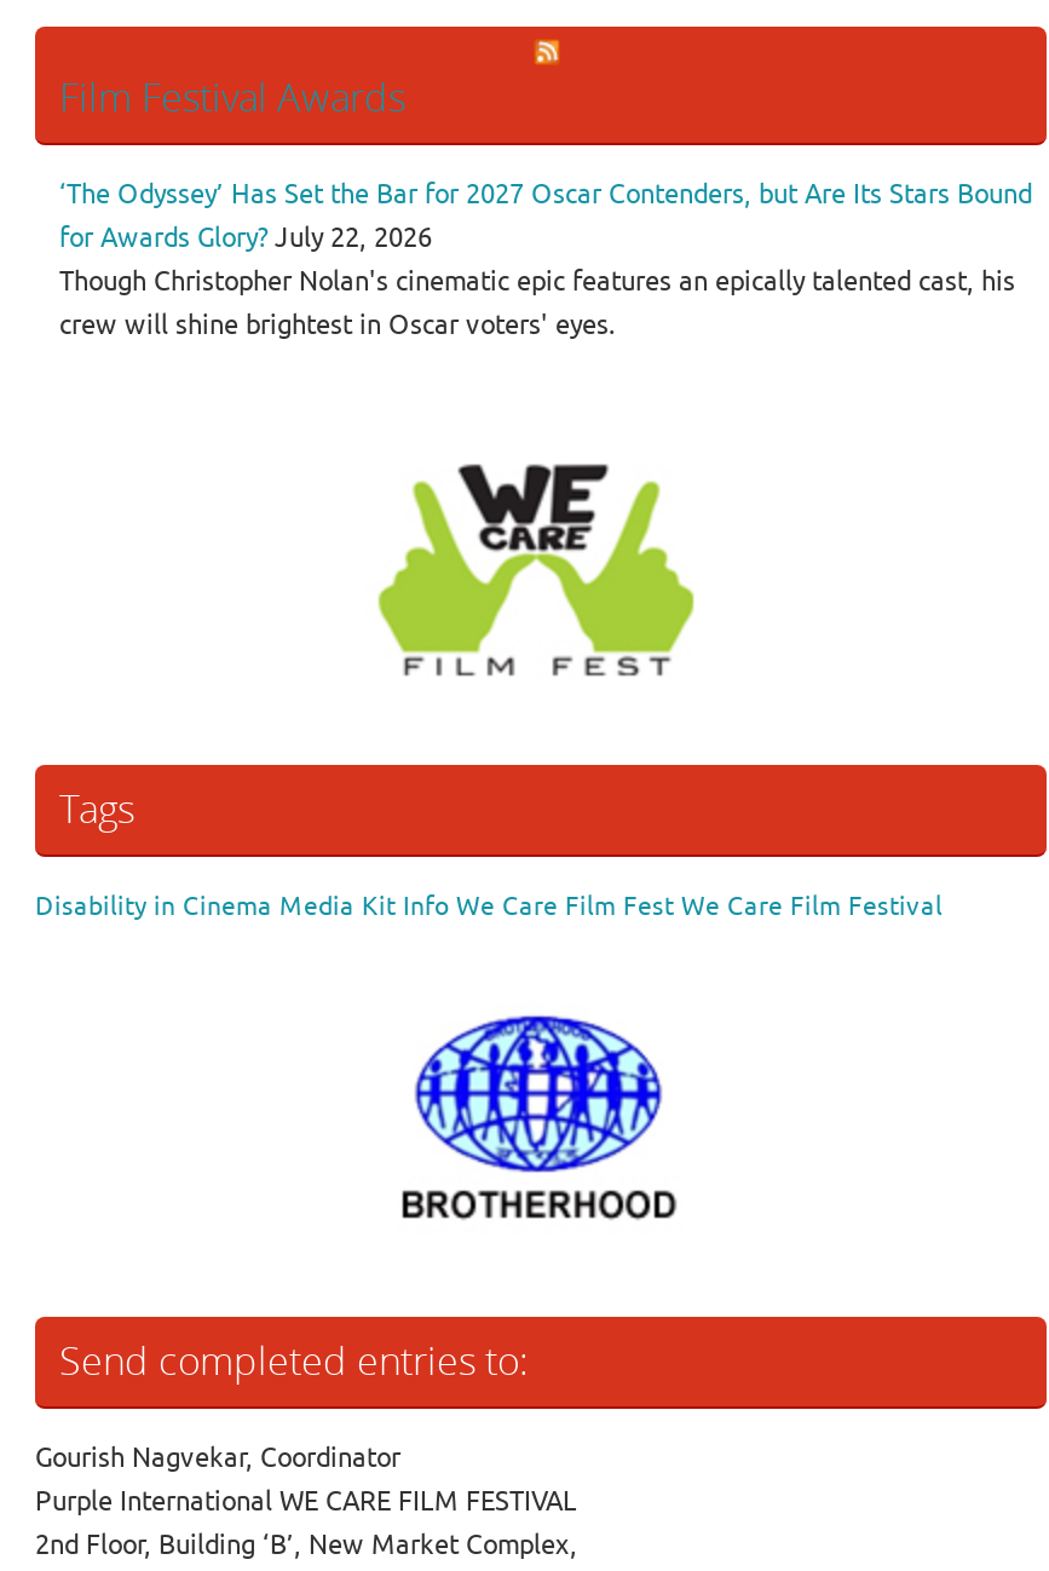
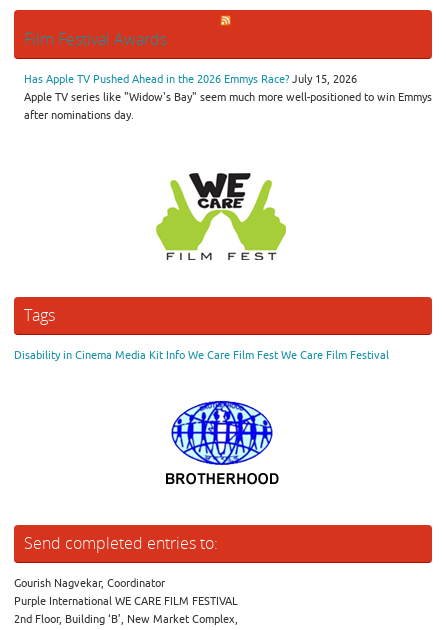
[59,180,1032,342] ‘The Odyssey’ Has Set the Bar for 2027 Oscar Contenders, but Are Its Stars Bound | for Awards Glory? July 22, 2026 | Though Christopher Nolan's cinematic epic features an epically talented cast, his | crew will shine brightest in Oscar voters' eyes. -> [24,73,432,122] Has Apple TV Pushed Ahead in the 2026 Emmys Race? July 15, 2026 | Apple TV series like "Widow's Bay" seem much more well-positioned to win Emmys | after nominations day.

